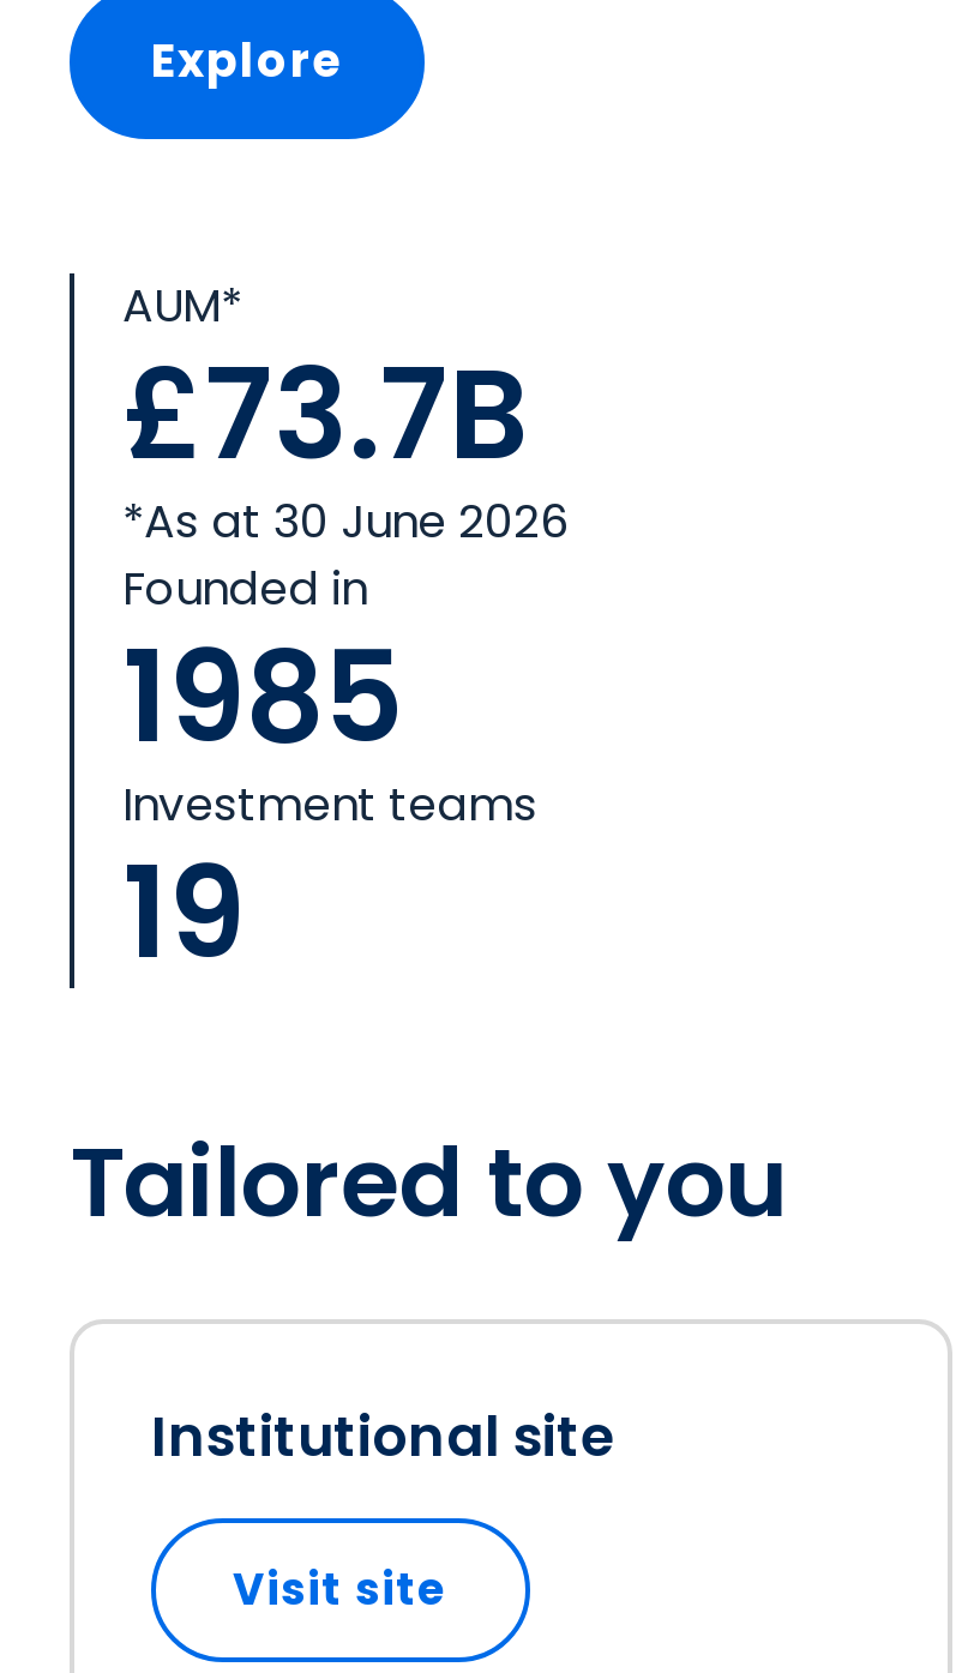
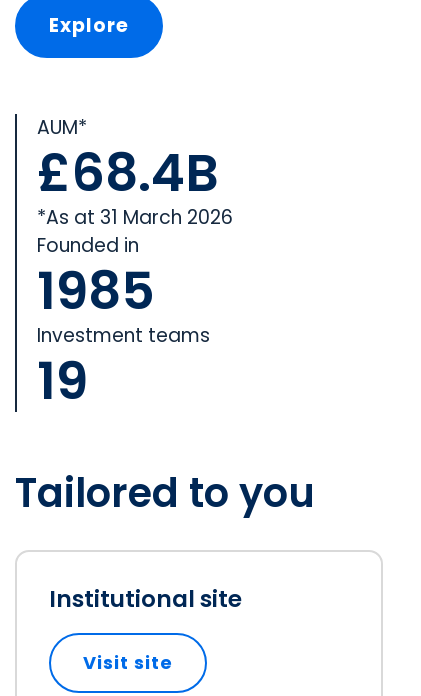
[122,326,569,554] £73.7B | *As at 30 June 2026 -> [37,136,233,231] £68.4B | *As at 31 March 2026

